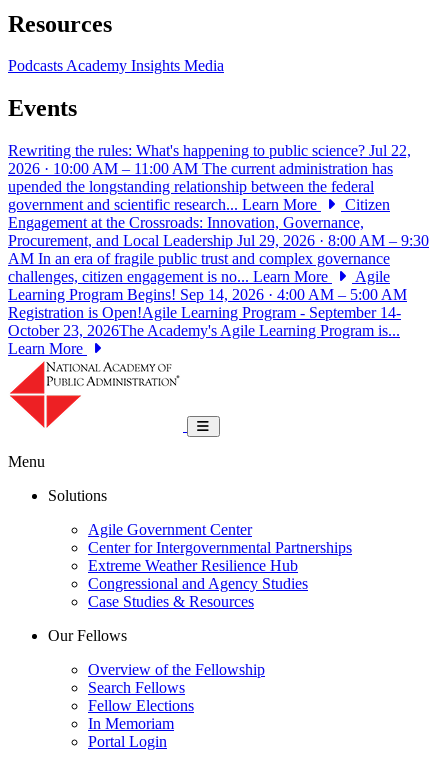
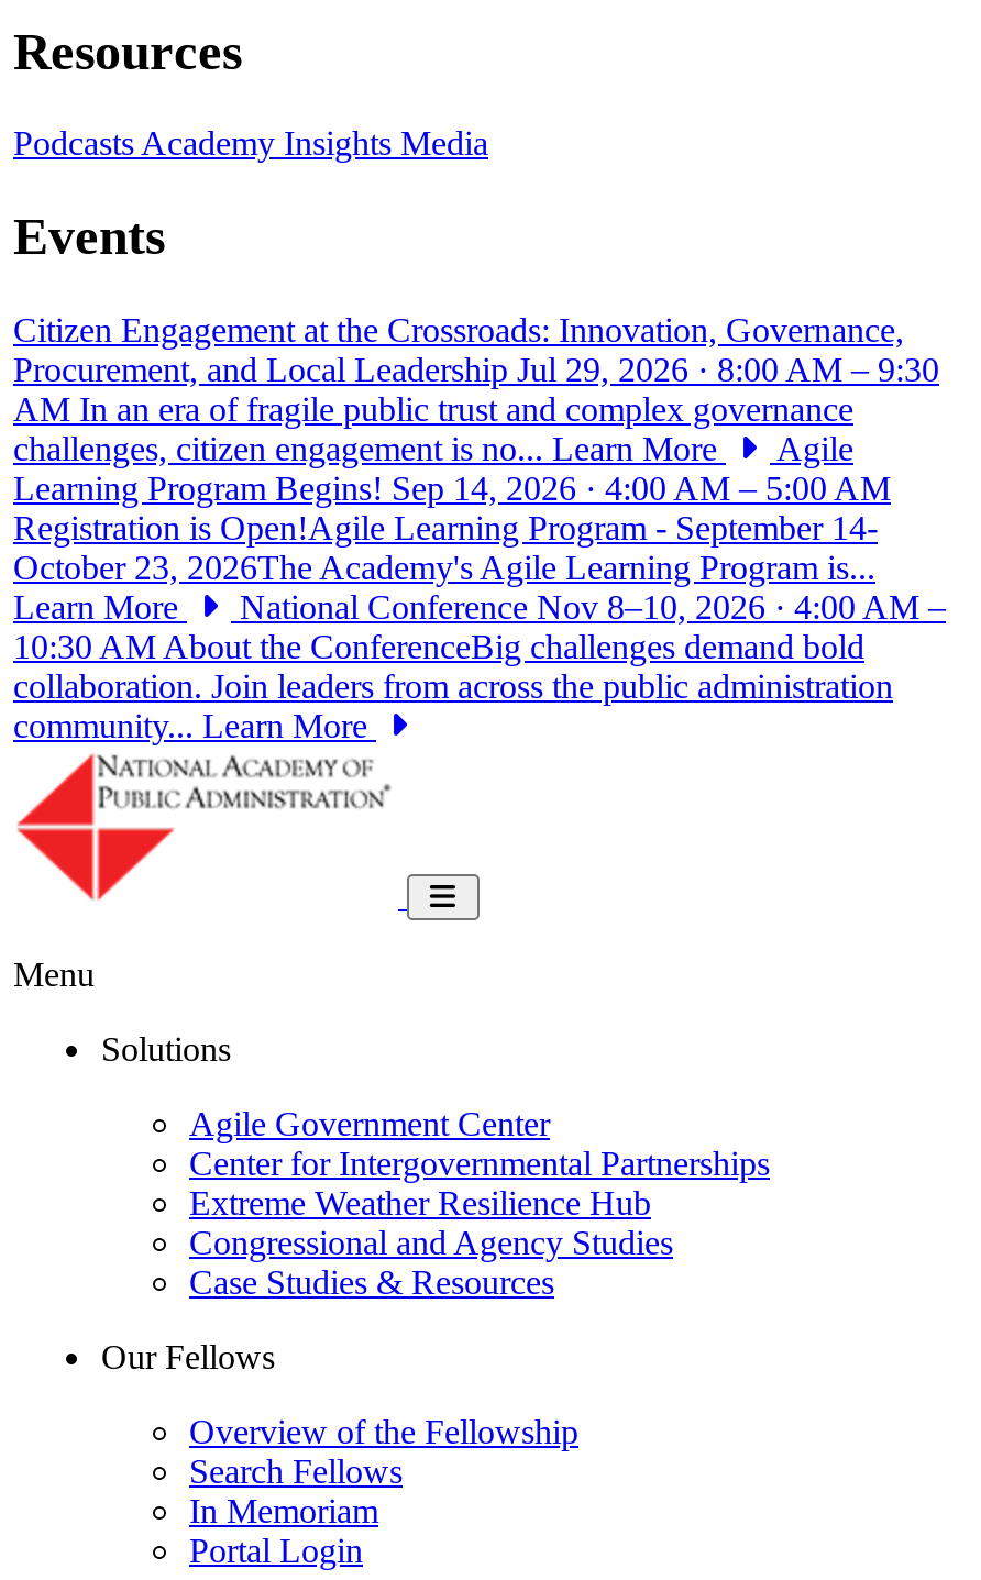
[8,142,411,231] Rewriting the rules: What's happening to public science? Jul 22, | 2026 · 10:00 AM – 11:00 AM The current administration has | upended the longstanding relationship between the federal | government and scientific research... Learn More | Citizen | Engagement at the Crossroads: Innovation, Governance, -> [13,312,904,349] Citizen Engagement at the Crossroads: Innovation, Governance,
moved [8,232,429,357] -> [13,351,939,626]: Procurement, and Local Leadership Jul 29, 2026 · 8:00 AM – 9:30 | AM In an era of fragile public trust and complex governance | challenges, citizen engagement is no... Learn More | Agile | Learning Program Begins! Sep 14, 2026 · 4:00 AM – 5:00 AM | Registration is Open!Agile Learning Program - September 14- | October 23, 2026The Academy's Agile Learning Program is... | Learn More
none -> [13,589,946,745] National Conference Nov 8–10, 2026 · 4:00 AM – | 10:30 AM About the ConferenceBig challenges demand bold | collaboration. Join leaders from across the public administration | community... Learn More
[88,697,194,714] Fellow Elections -> none

